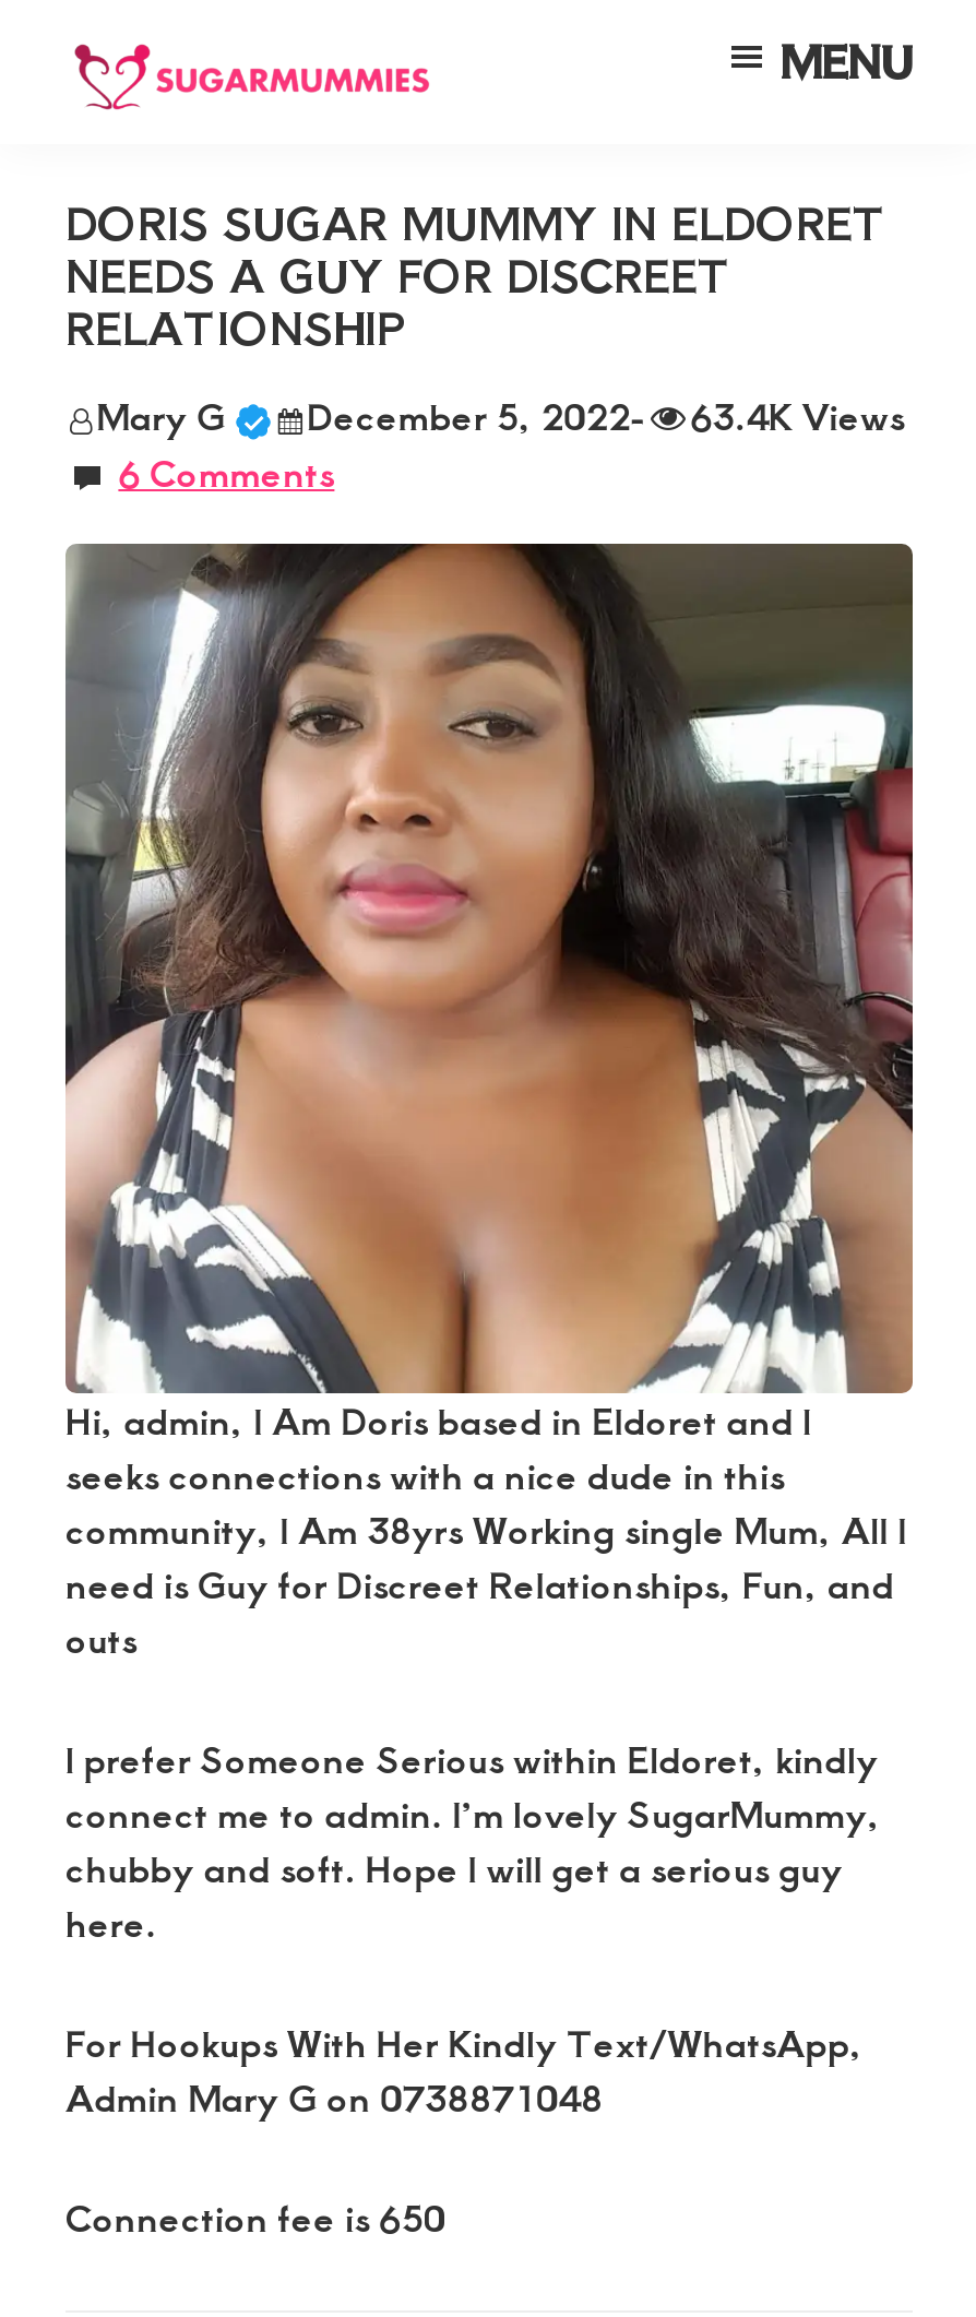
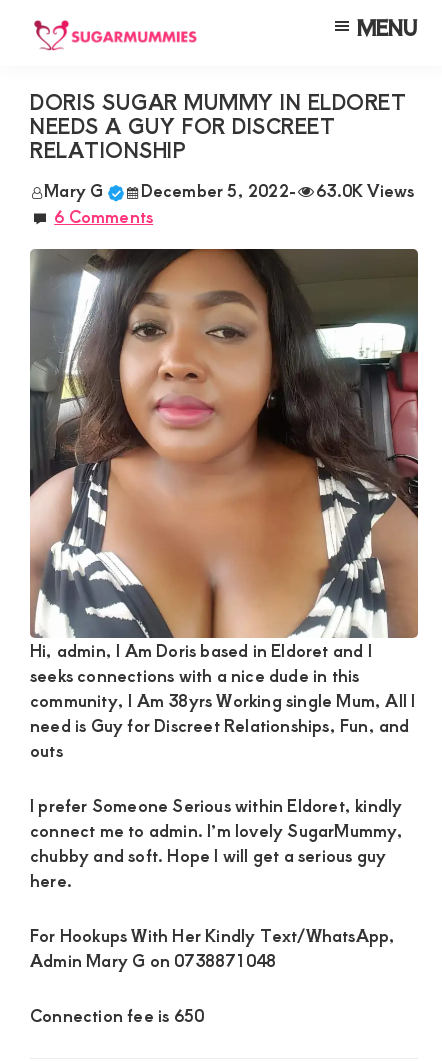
[690,389,905,441] 63.4K Views -> [316,178,414,202] 63.0K Views

